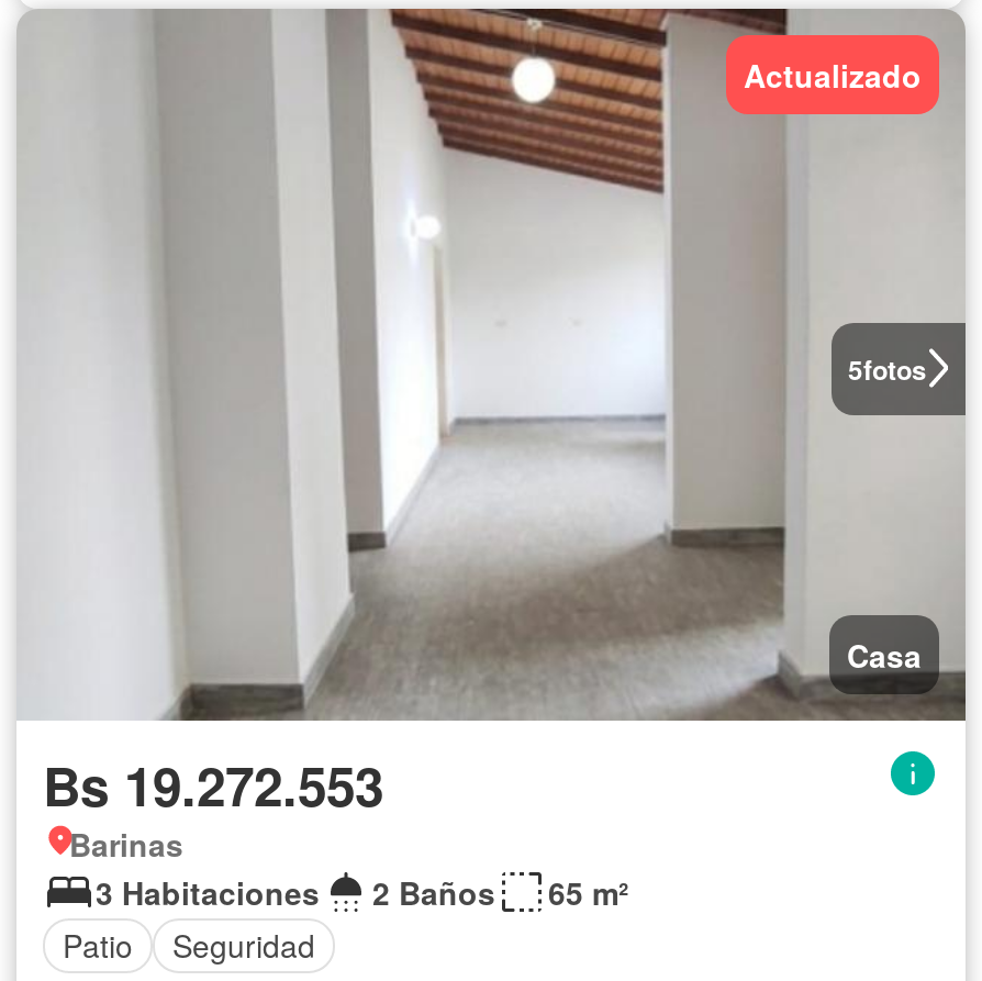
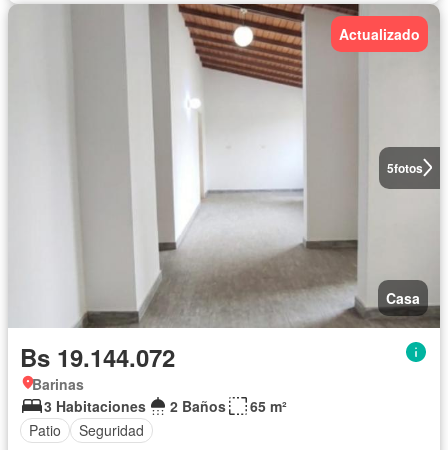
[43,746,383,821] Bs 19.272.553 -> [20,339,175,373] Bs 19.144.072

